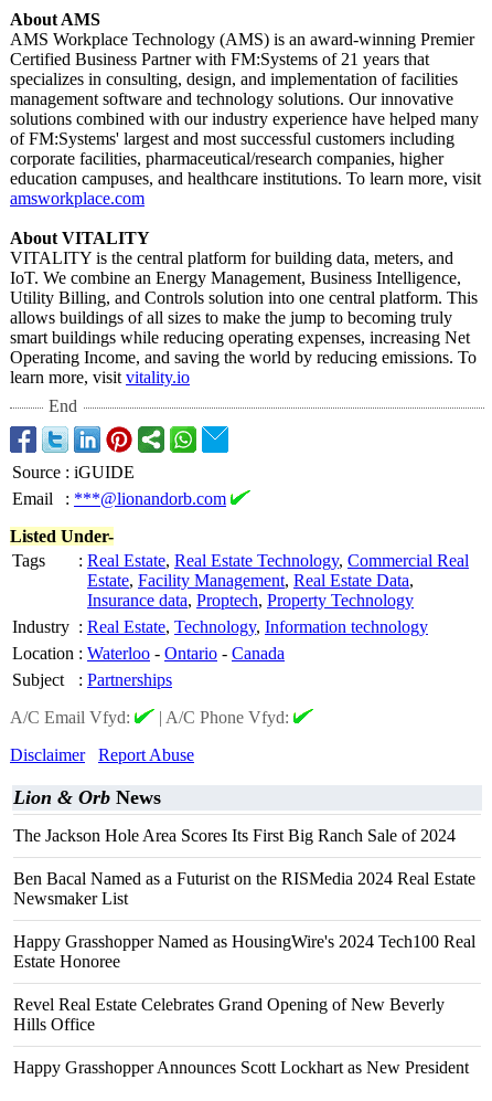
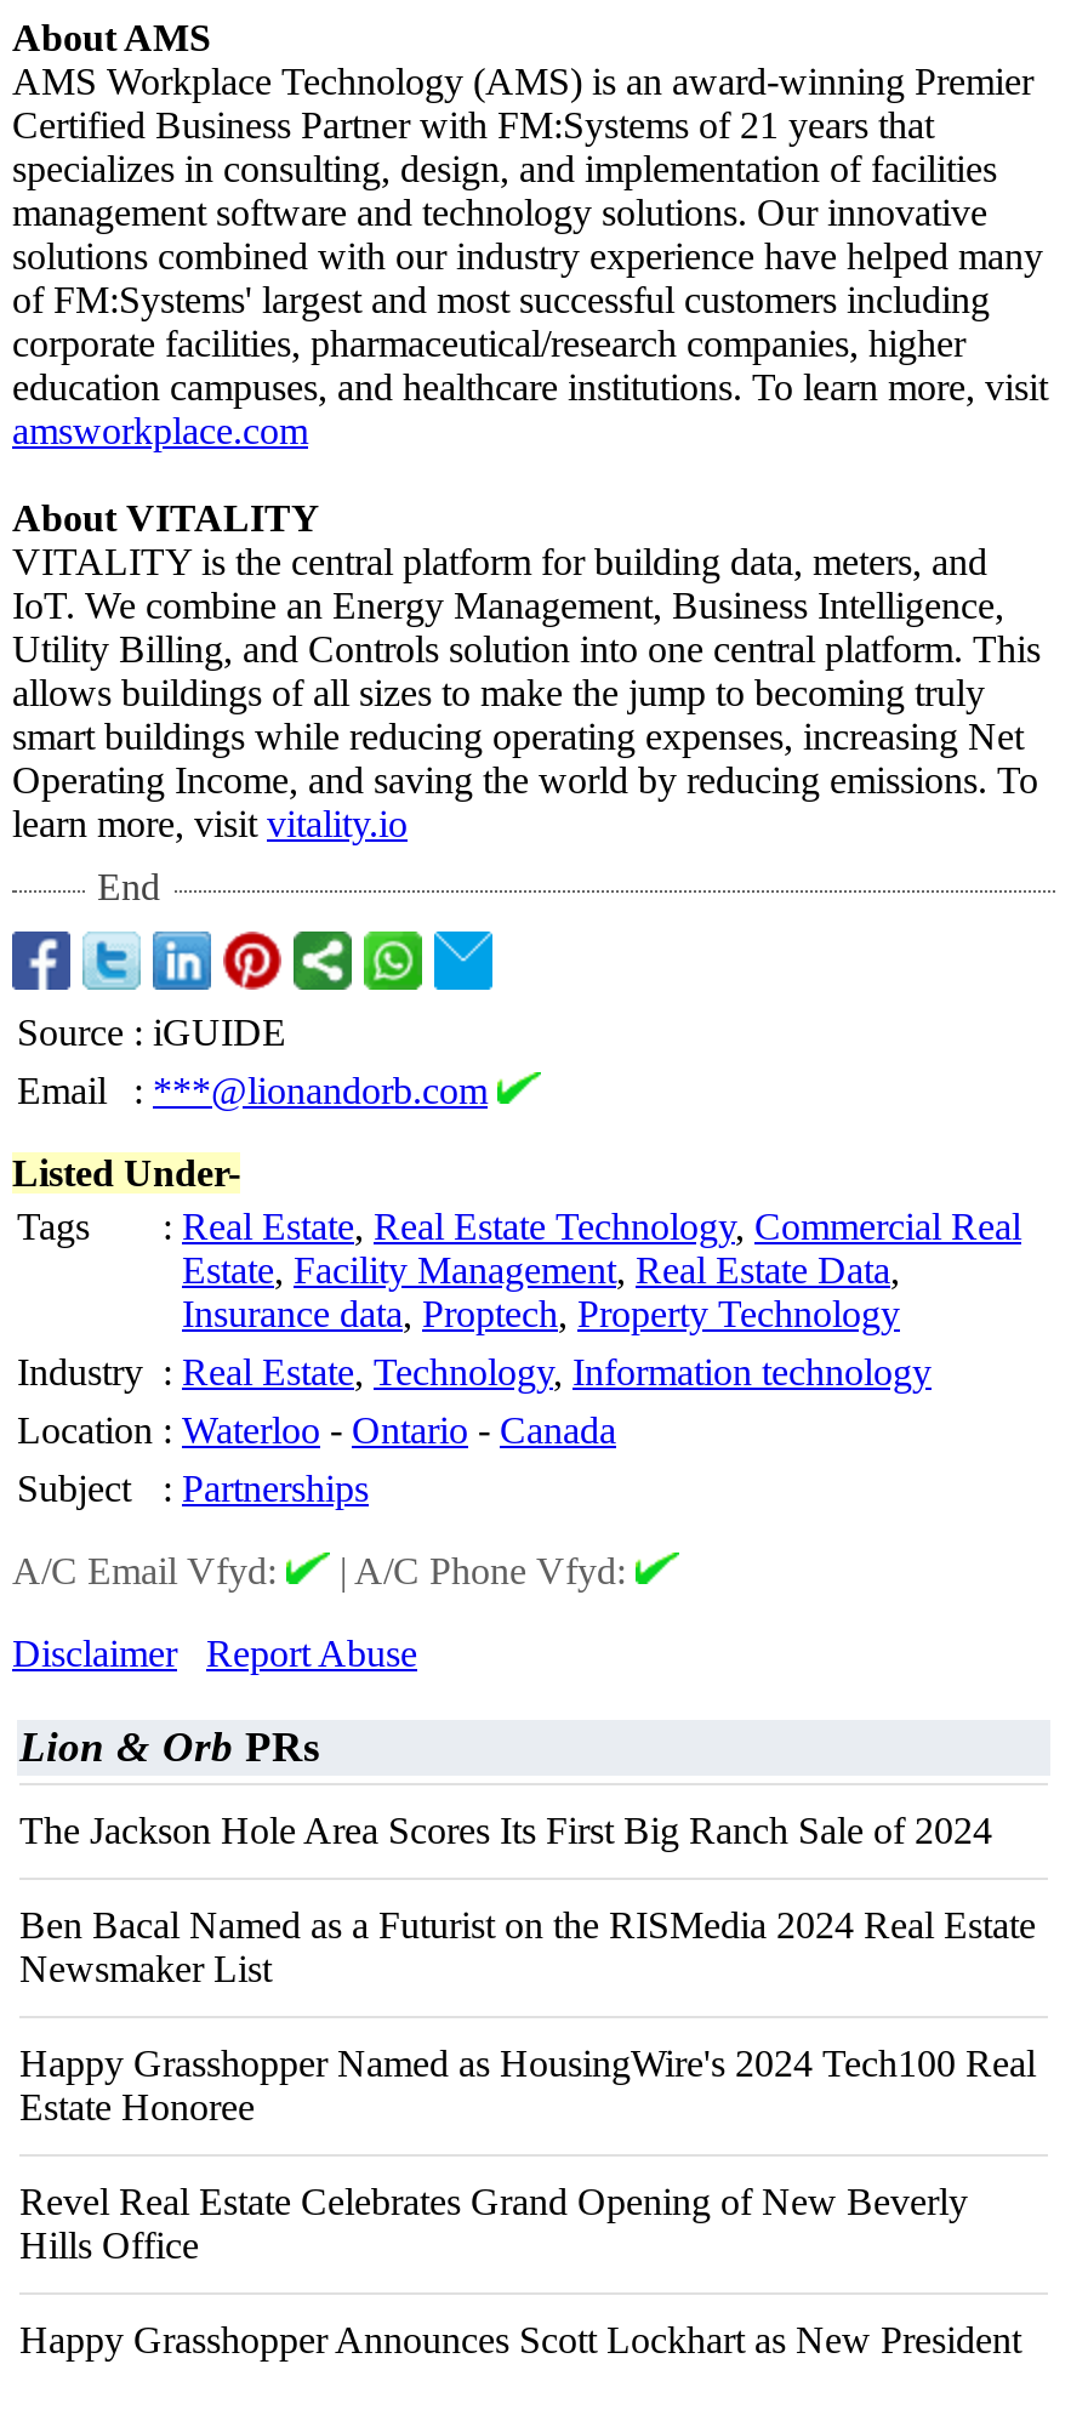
[13,786,161,808] Lion & Orb News -> [19,1722,320,1771] Lion & Orb PRs

